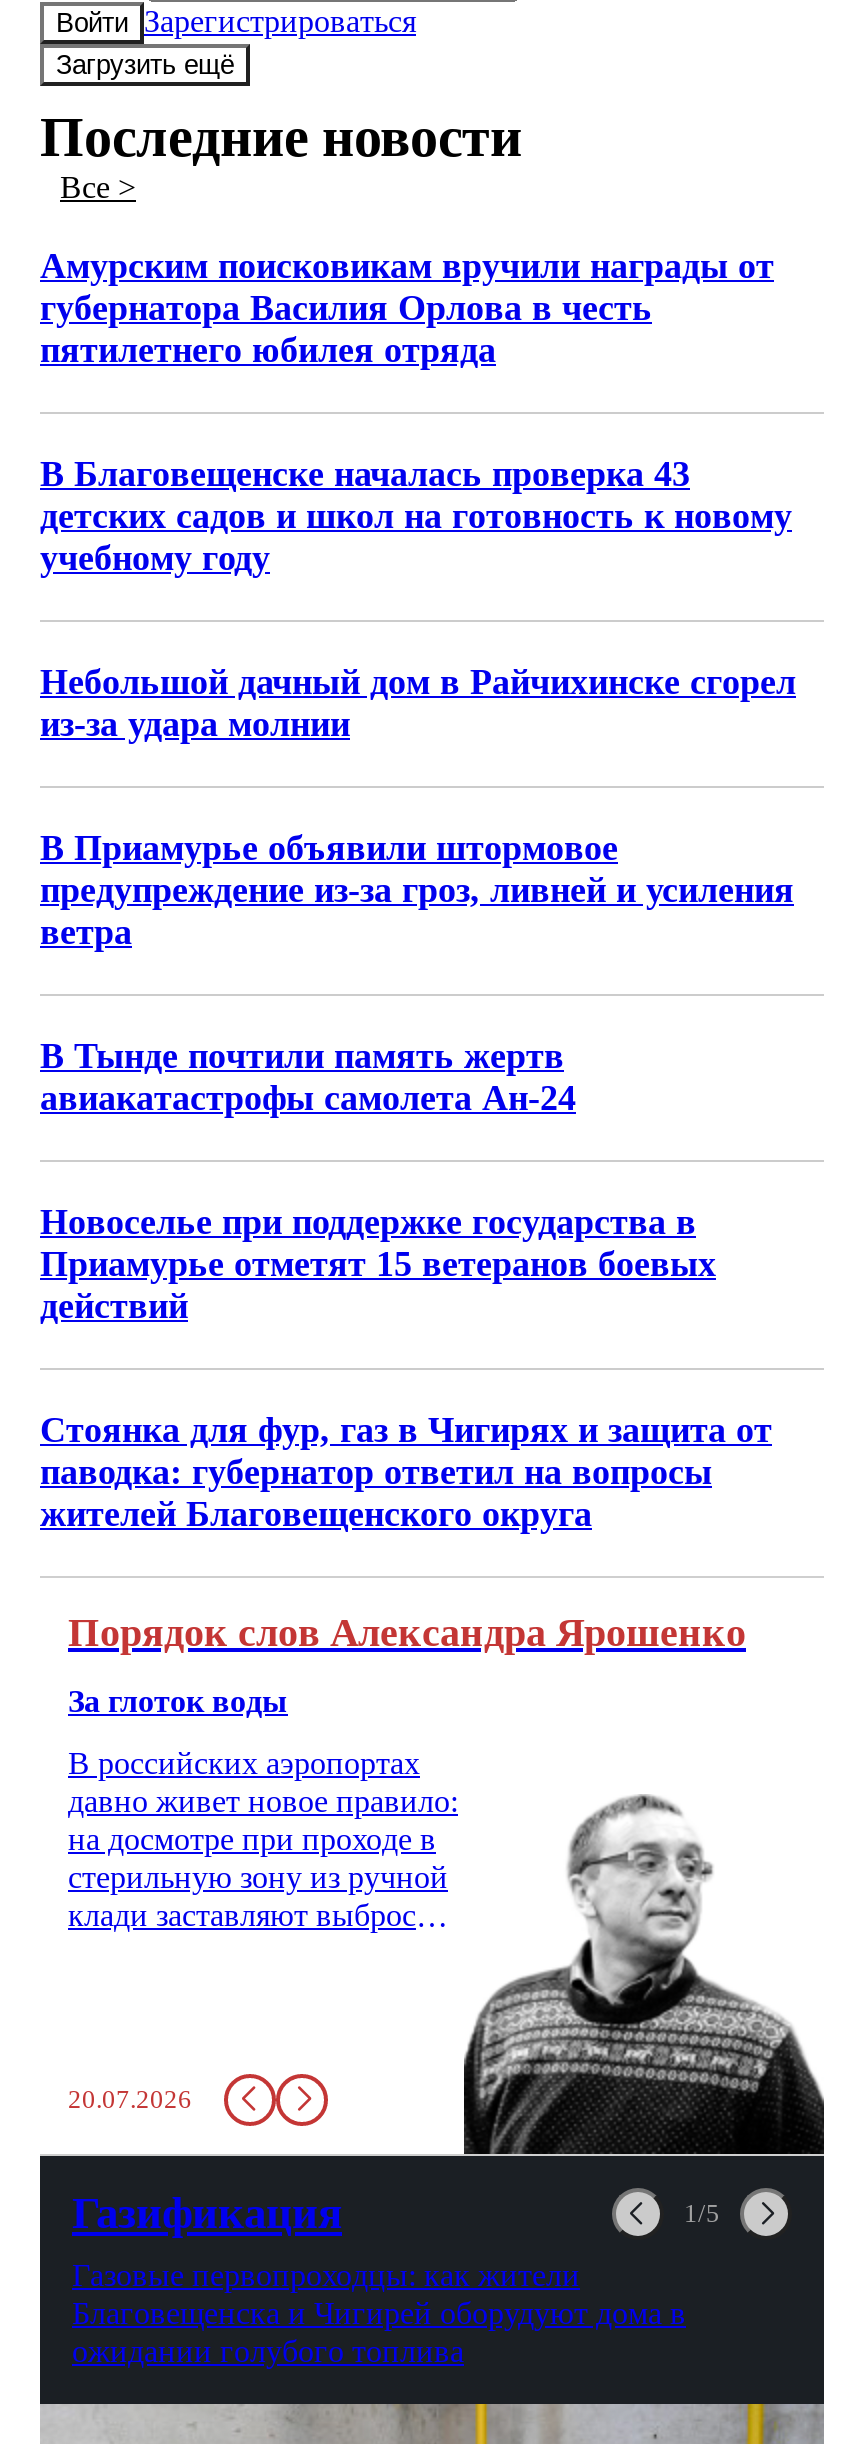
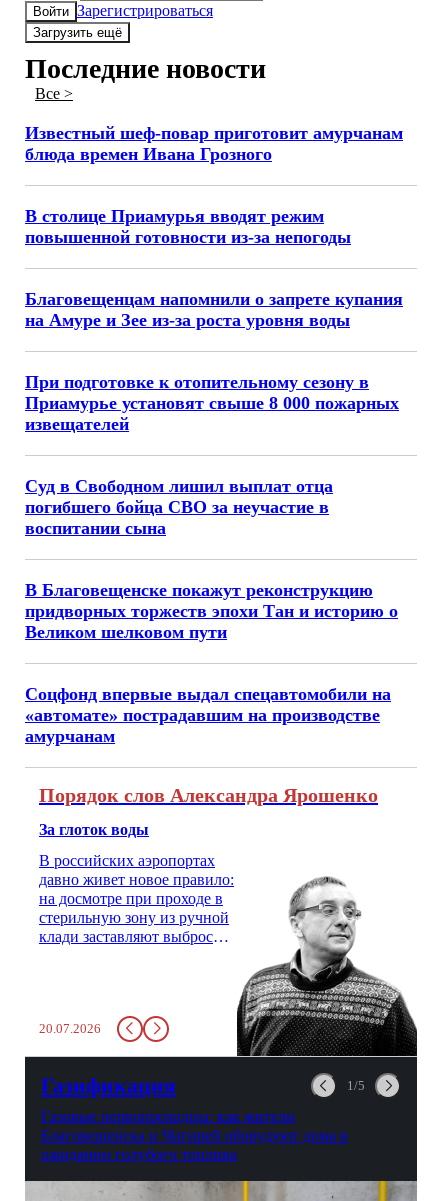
[40,247,774,371] Амурским поисковикам вручили награды от | губернатора Василия Орлова в честь | пятилетнего юбилея отряда -> [25,123,403,164] Известный шеф-повар приготовит амурчанам | блюда времен Ивана Грозного
[40,455,792,579] В Благовещенске началась проверка 43 | детских садов и школ на готовность к новому | учебному году -> [25,206,351,247] В столице Приамурья вводят режим | повышенной готовности из-за непогоды
[40,663,796,745] Небольшой дачный дом в Райчихинске сгорел | из-за удара молнии -> [25,289,403,330] Благовещенцам напомнили о запрете купания | на Амуре и Зее из-за роста уровня воды
[40,829,794,953] В Приамурье объявили штормовое | предупреждение из-за гроз, ливней и усиления | ветра -> [25,372,399,434] При подготовке к отопительному сезону в | Приамурье установят свыше 8 000 пожарных | извещателей
[40,1037,576,1119] В Тынде почтили память жертв | авиакатастрофы самолета Ан-24 -> [25,476,333,538] Суд в Свободном лишил выплат отца | погибшего бойца СВО за неучастие в | воспитании сына
[40,1203,716,1327] Новоселье при поддержке государства в | Приамурье отметят 15 ветеранов боевых | действий -> [25,580,398,642] В Благовещенске покажут реконструкцию | придворных торжеств эпохи Тан и историю о | Великом шелковом пути
[40,1411,772,1535] Стоянка для фур, газ в Чигирях и защита от | паводка: губернатор ответил на вопросы | жителей Благовещенского округа -> [25,684,391,746] Соцфонд впервые выдал спецавтомобили на | «автомате» пострадавшим на производстве | амурчанам

